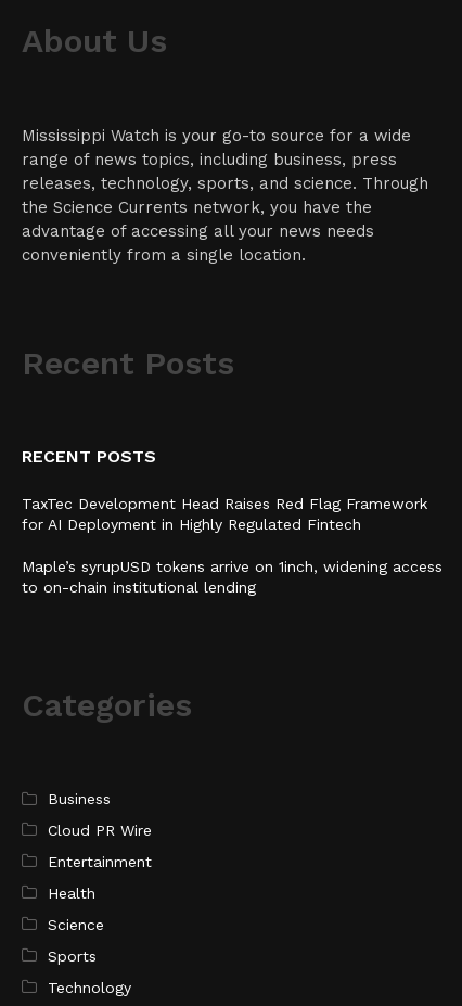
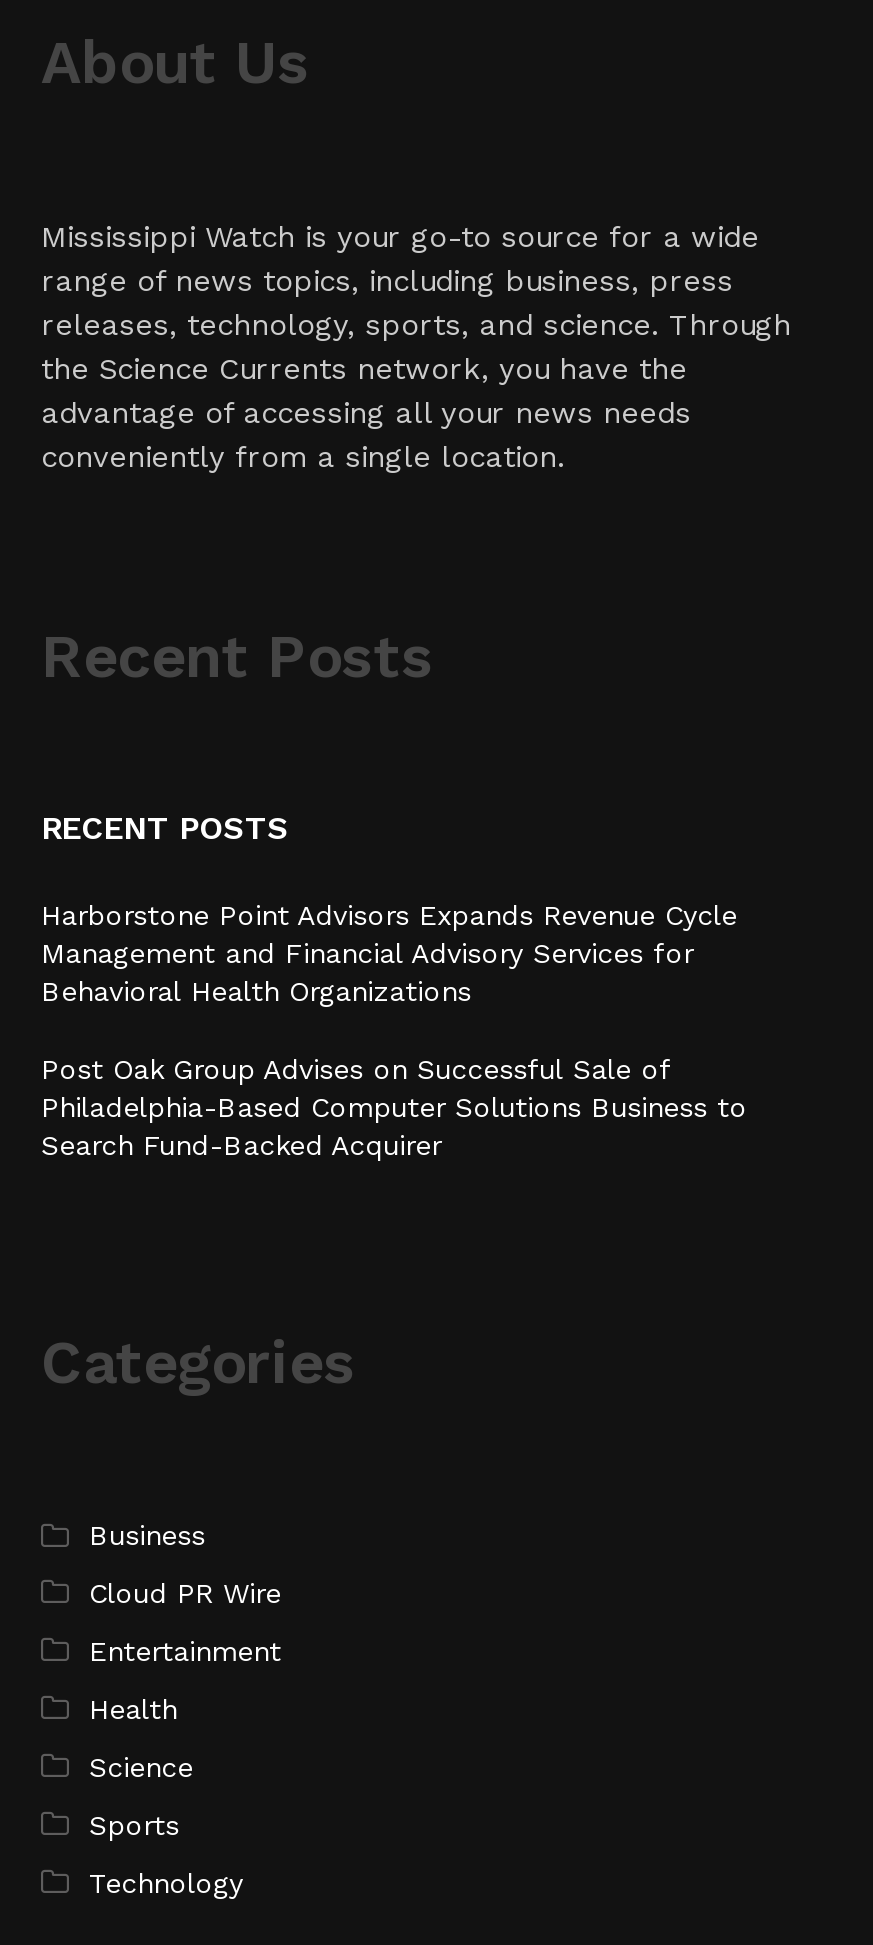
[22,494,427,532] TaxTec Development Head Raises Red Flag Framework | for AI Deployment in Highly Regulated Fintech -> [41,898,737,1006] Harborstone Point Advisors Expands Revenue Cycle | Management and Financial Advisory Services for | Behavioral Health Organizations
[22,557,442,595] Maple’s syrupUSD tokens arrive on 1inch, widening access | to on-chain institutional lending -> [41,1052,747,1160] Post Oak Group Advises on Successful Sale of | Philadelphia-Based Computer Solutions Business to | Search Fund-Backed Acquirer

